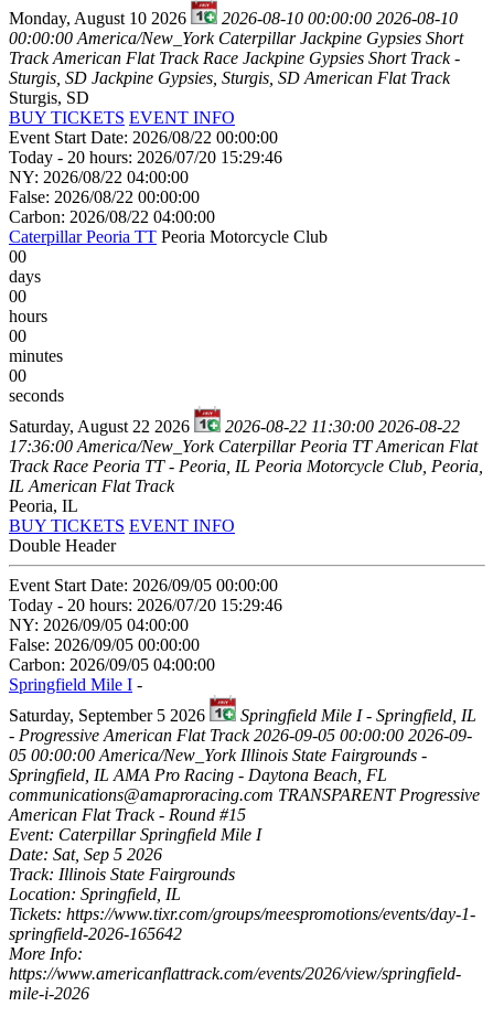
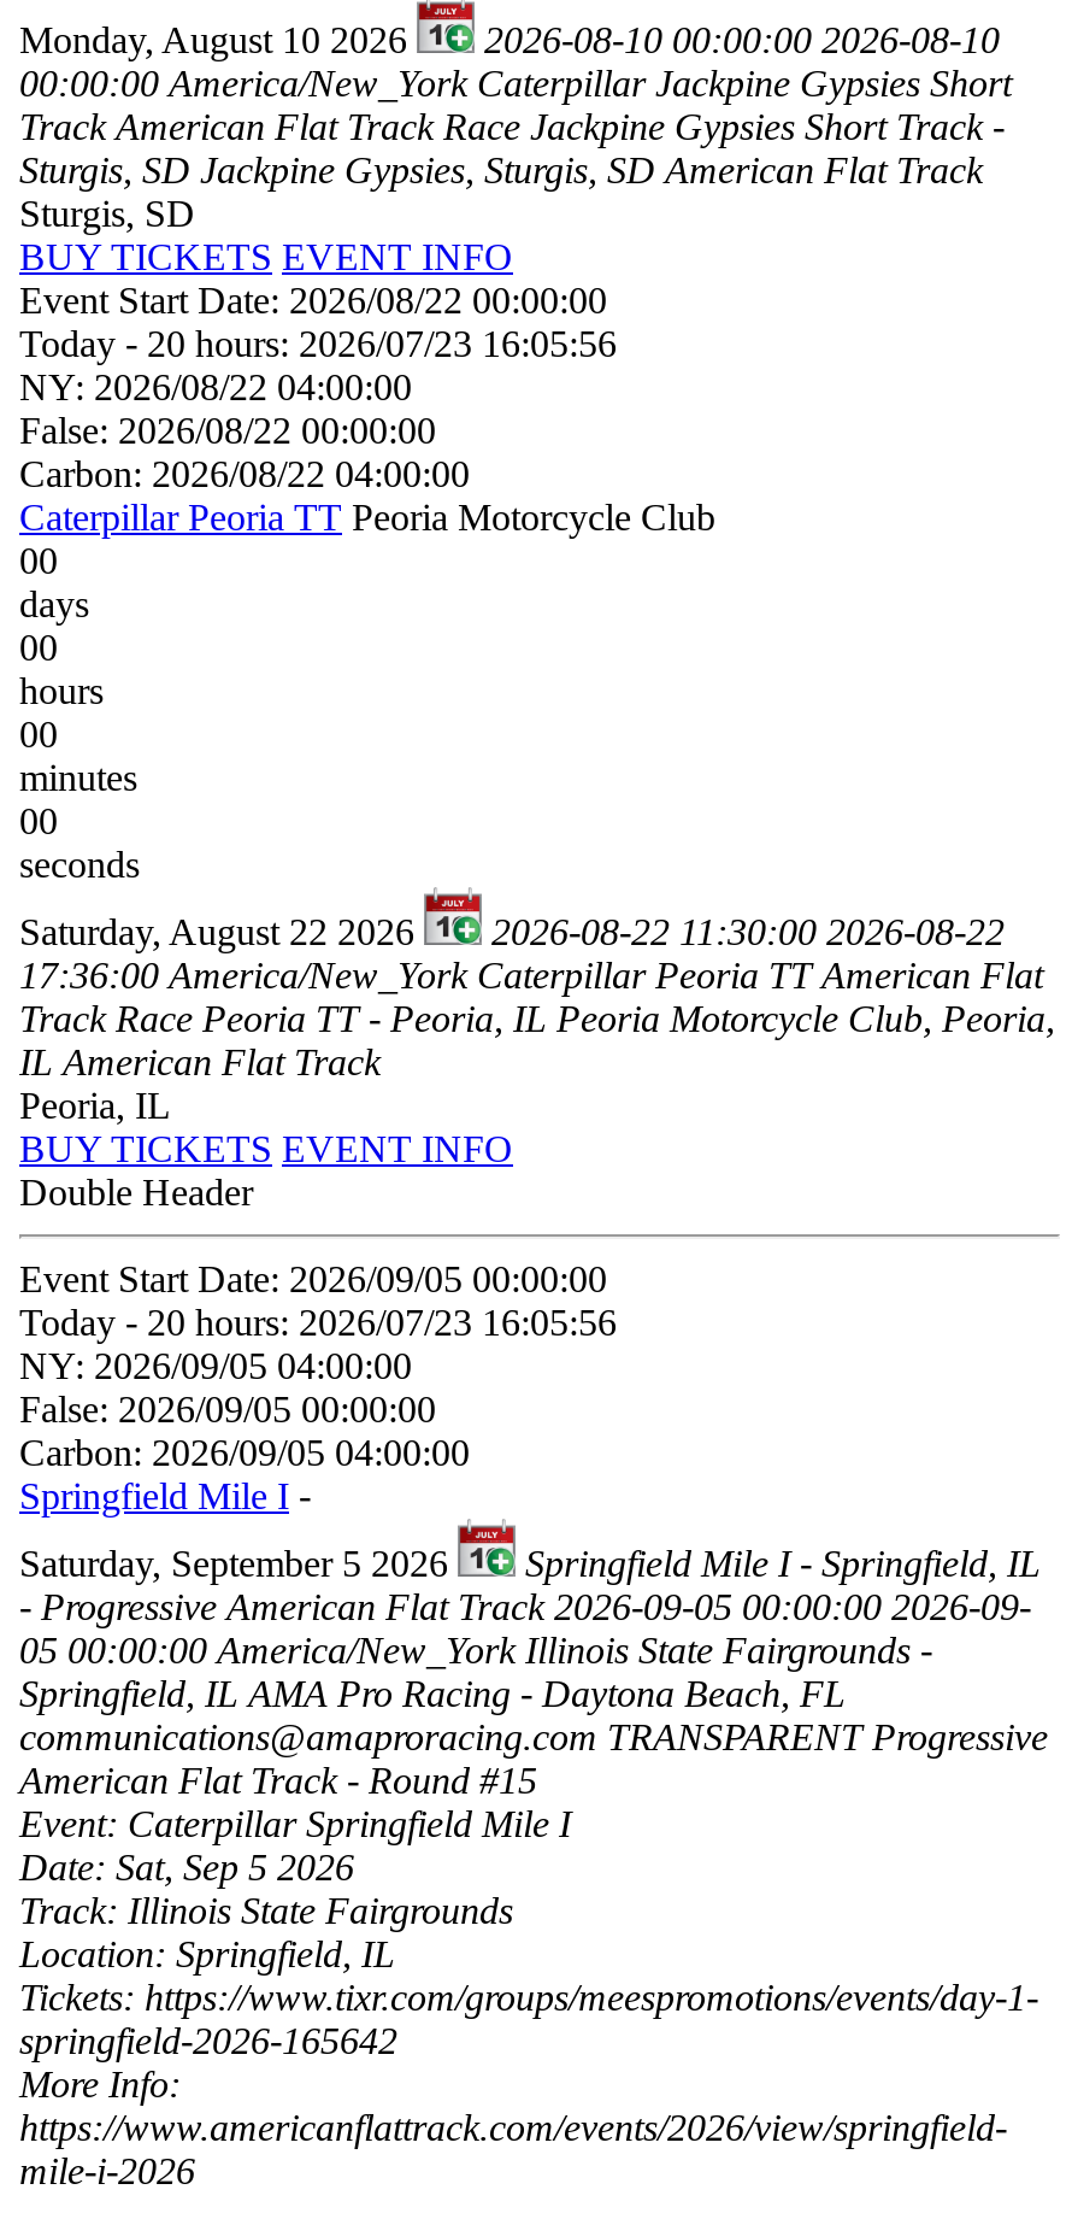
[9,148,282,167] Today - 20 hours: 2026/07/20 15:29:46 -> [19,323,617,364] Today - 20 hours: 2026/07/23 16:05:56
[9,596,282,614] Today - 20 hours: 2026/07/20 15:29:46 -> [19,1302,617,1343] Today - 20 hours: 2026/07/23 16:05:56

